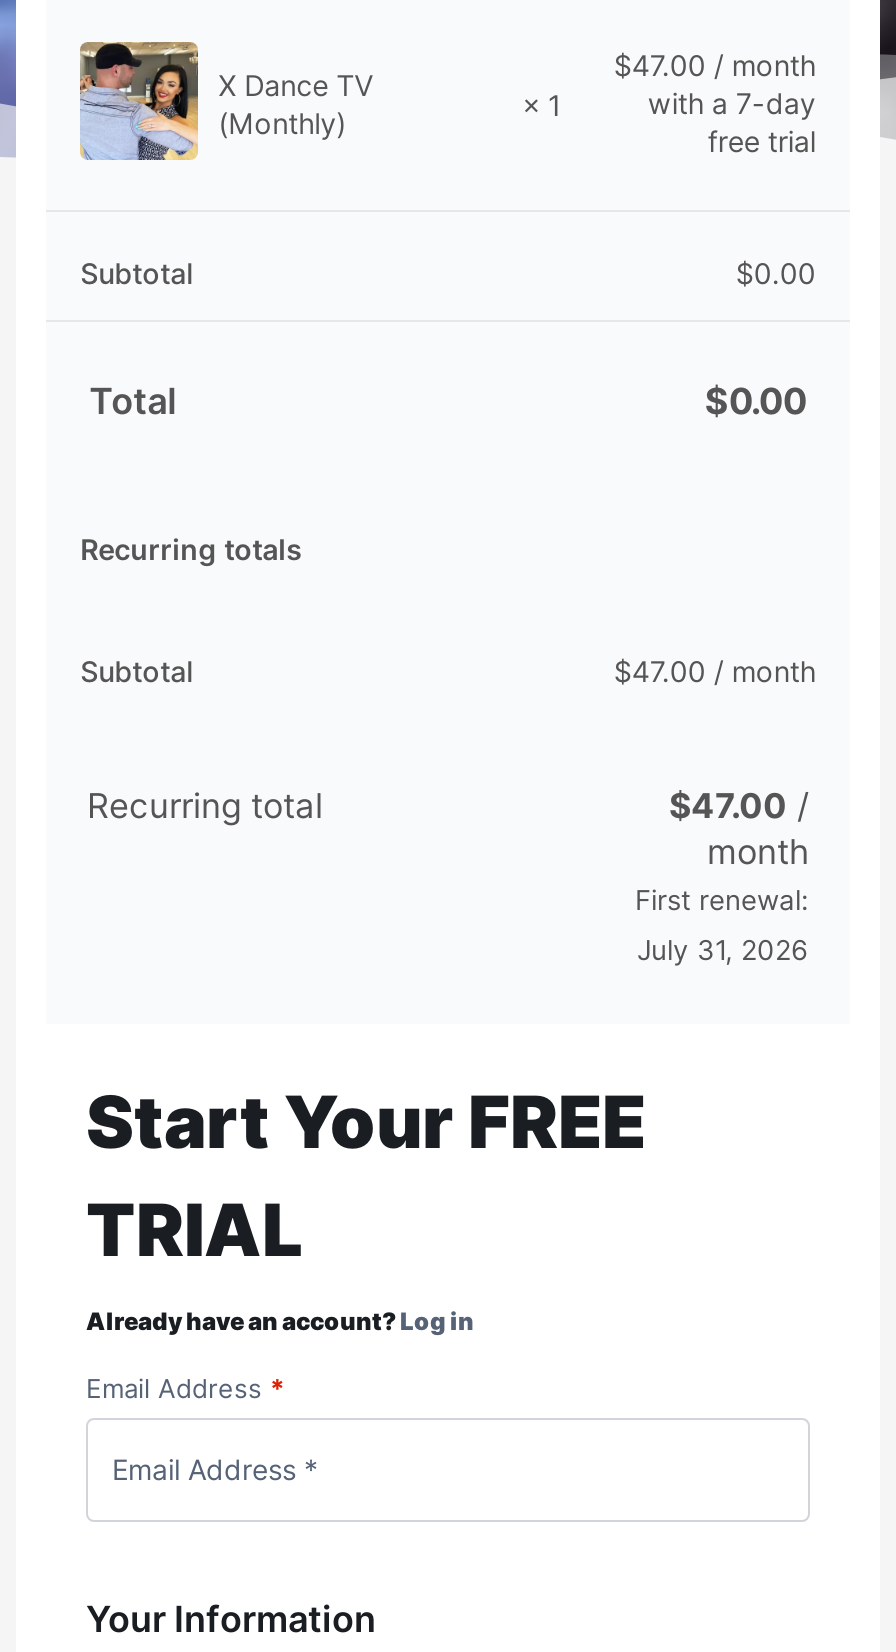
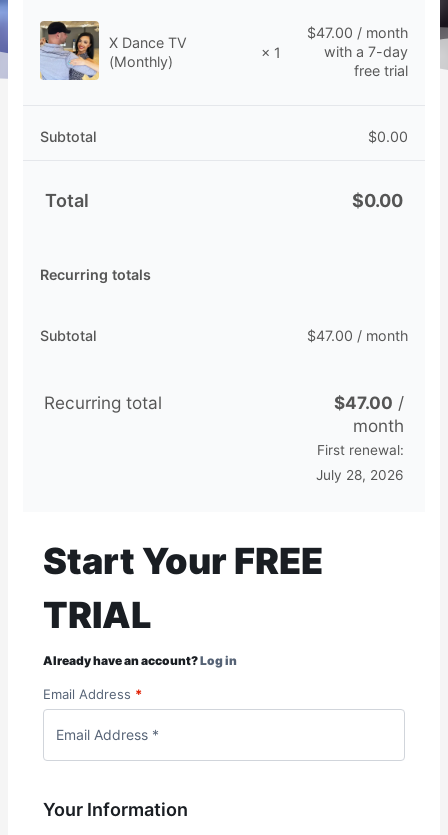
[637,934,809,966] July 31, 2026 -> [316,467,404,483] July 28, 2026

